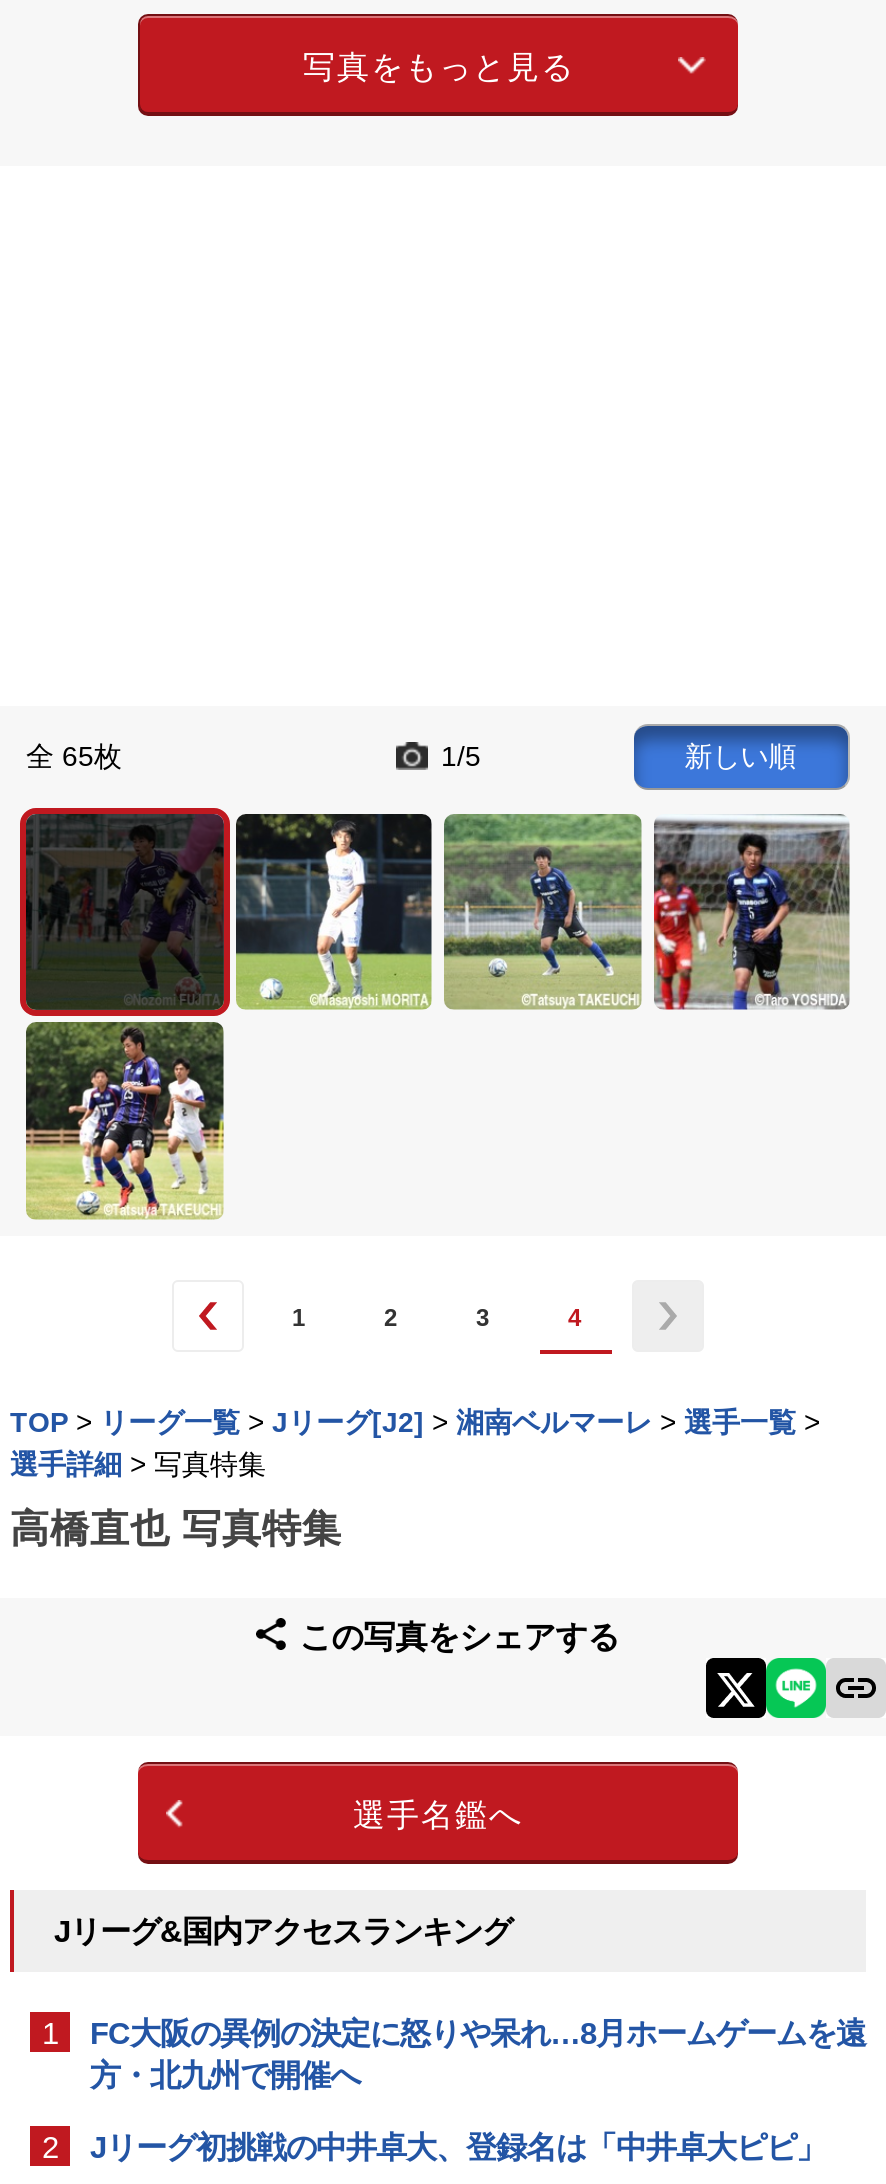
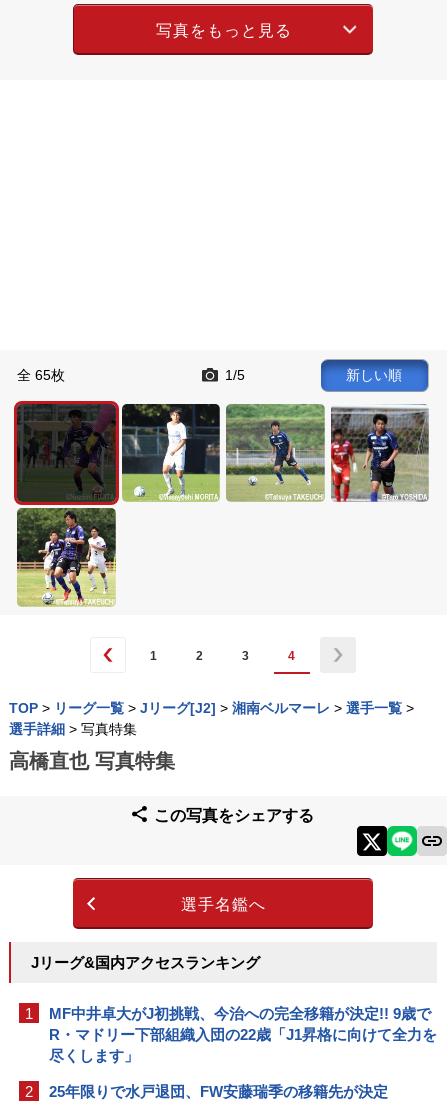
[90,2017,866,2093] FC大阪の異例の決定に怒りや呆れ…8月ホームゲームを遠 | 方・北九州で開催へ -> [49,1005,437,1064] MF中井卓大がJ初挑戦、今治への完全移籍が決定!! 9歳で | R・マドリー下部組織入団の22歳「J1昇格に向けて全力を | 尽くします」
[90,2131,826,2165] Jリーグ初挑戦の中井卓大、登録名は「中井卓大ピピ」 -> [49,1083,388,1100] 25年限りで水戸退団、FW安藤瑞季の移籍先が決定

